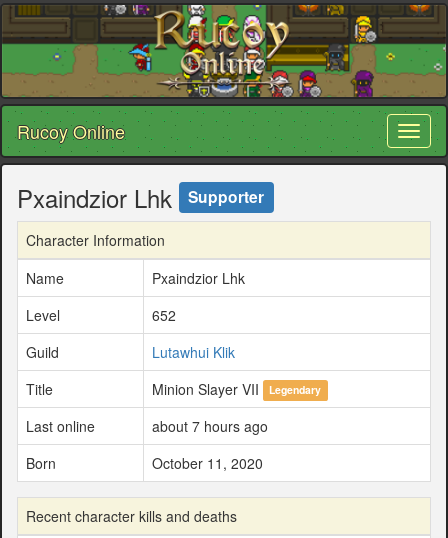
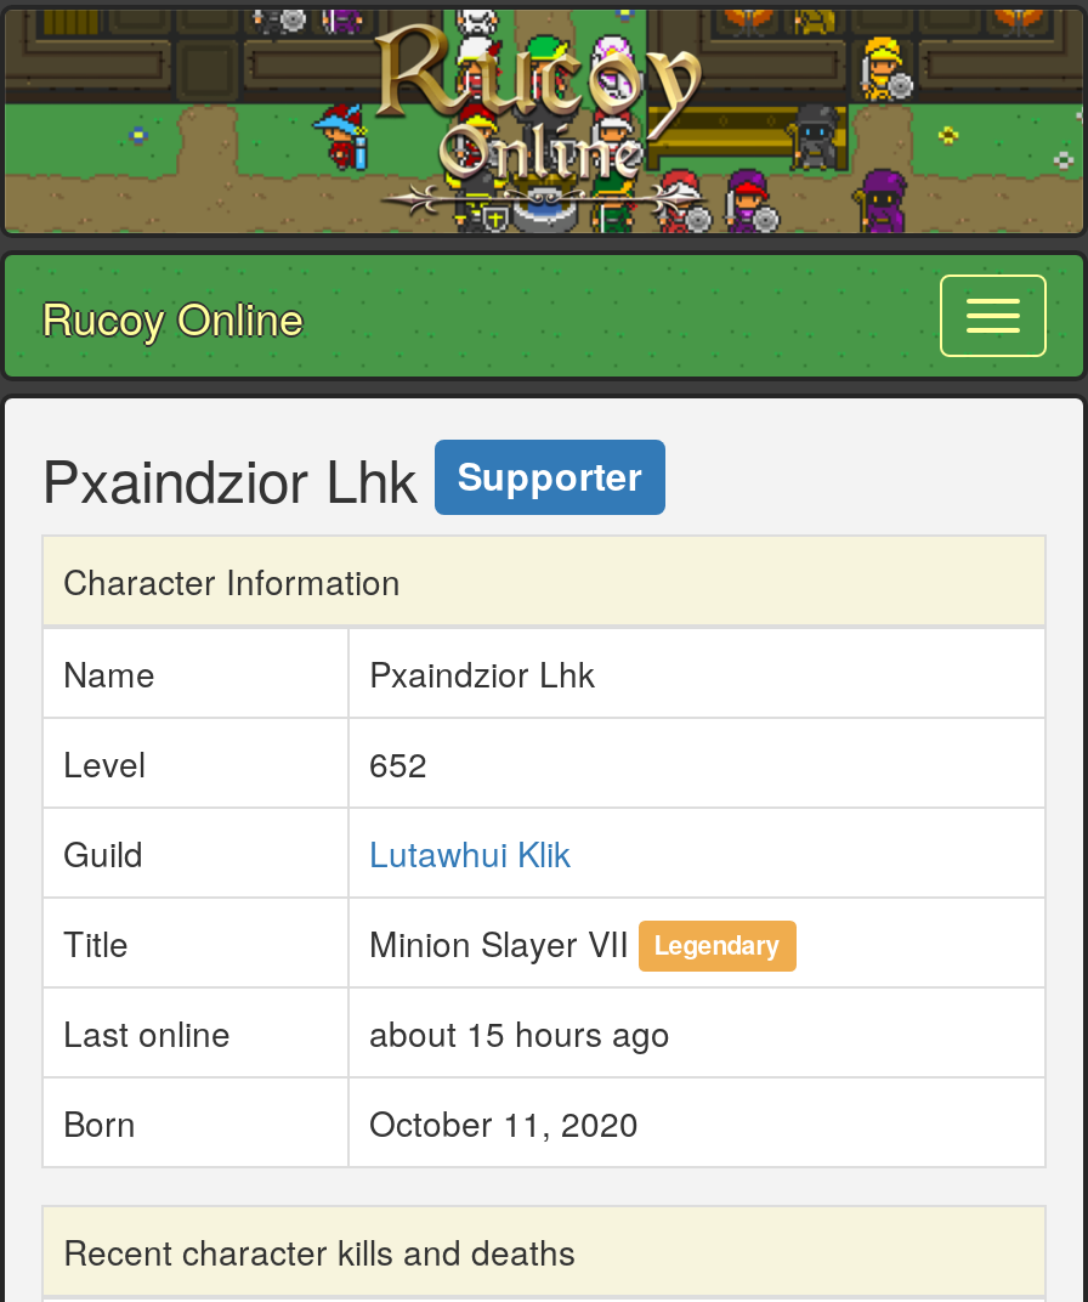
[152,415,268,435] about 7 hours ago -> [369,1007,670,1055] about 15 hours ago

